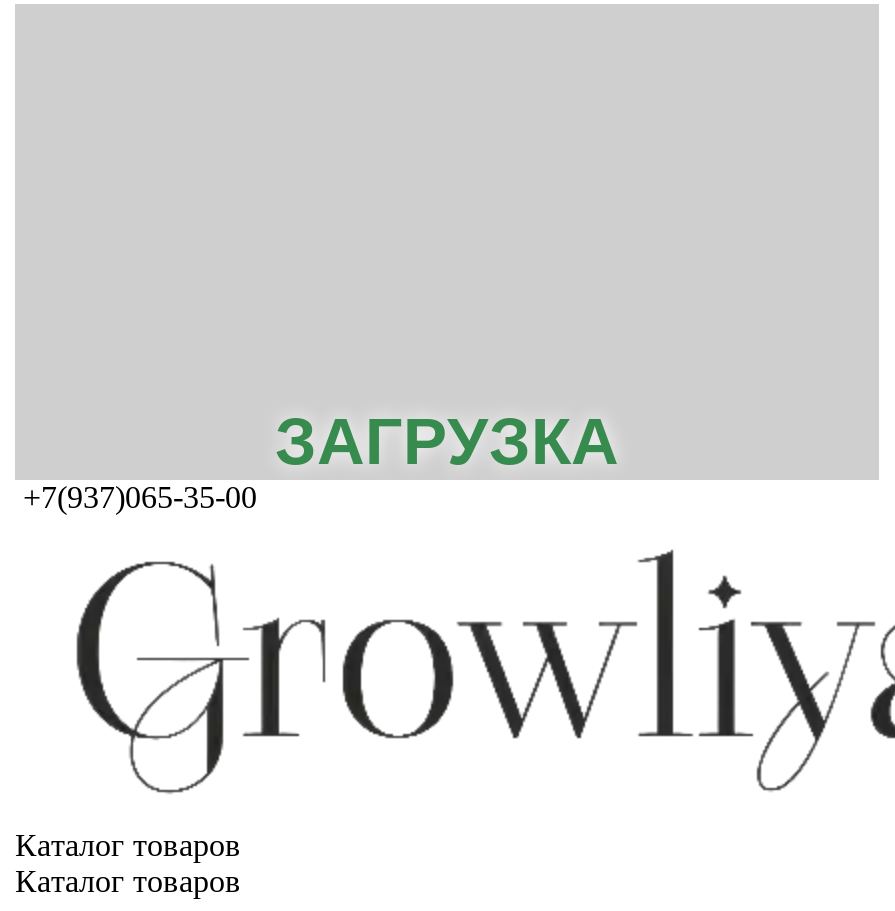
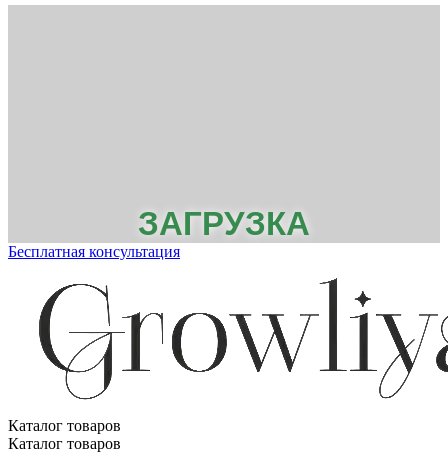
[23,480,257,514] +7(937)065-35-00 -> [8,243,180,260] Бесплатная консультация

